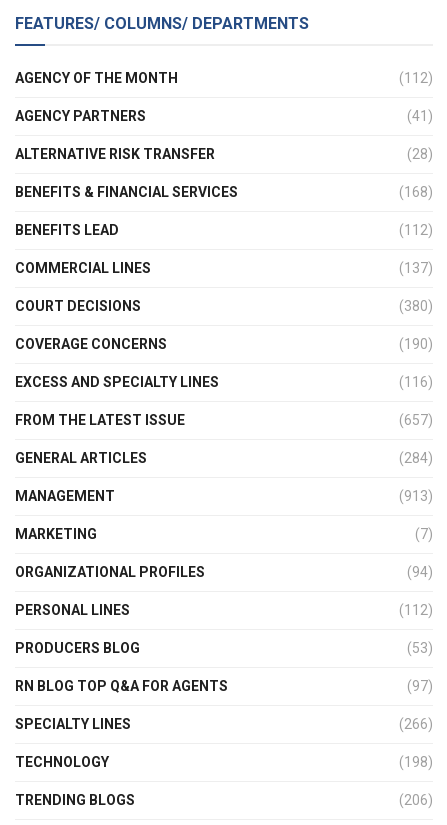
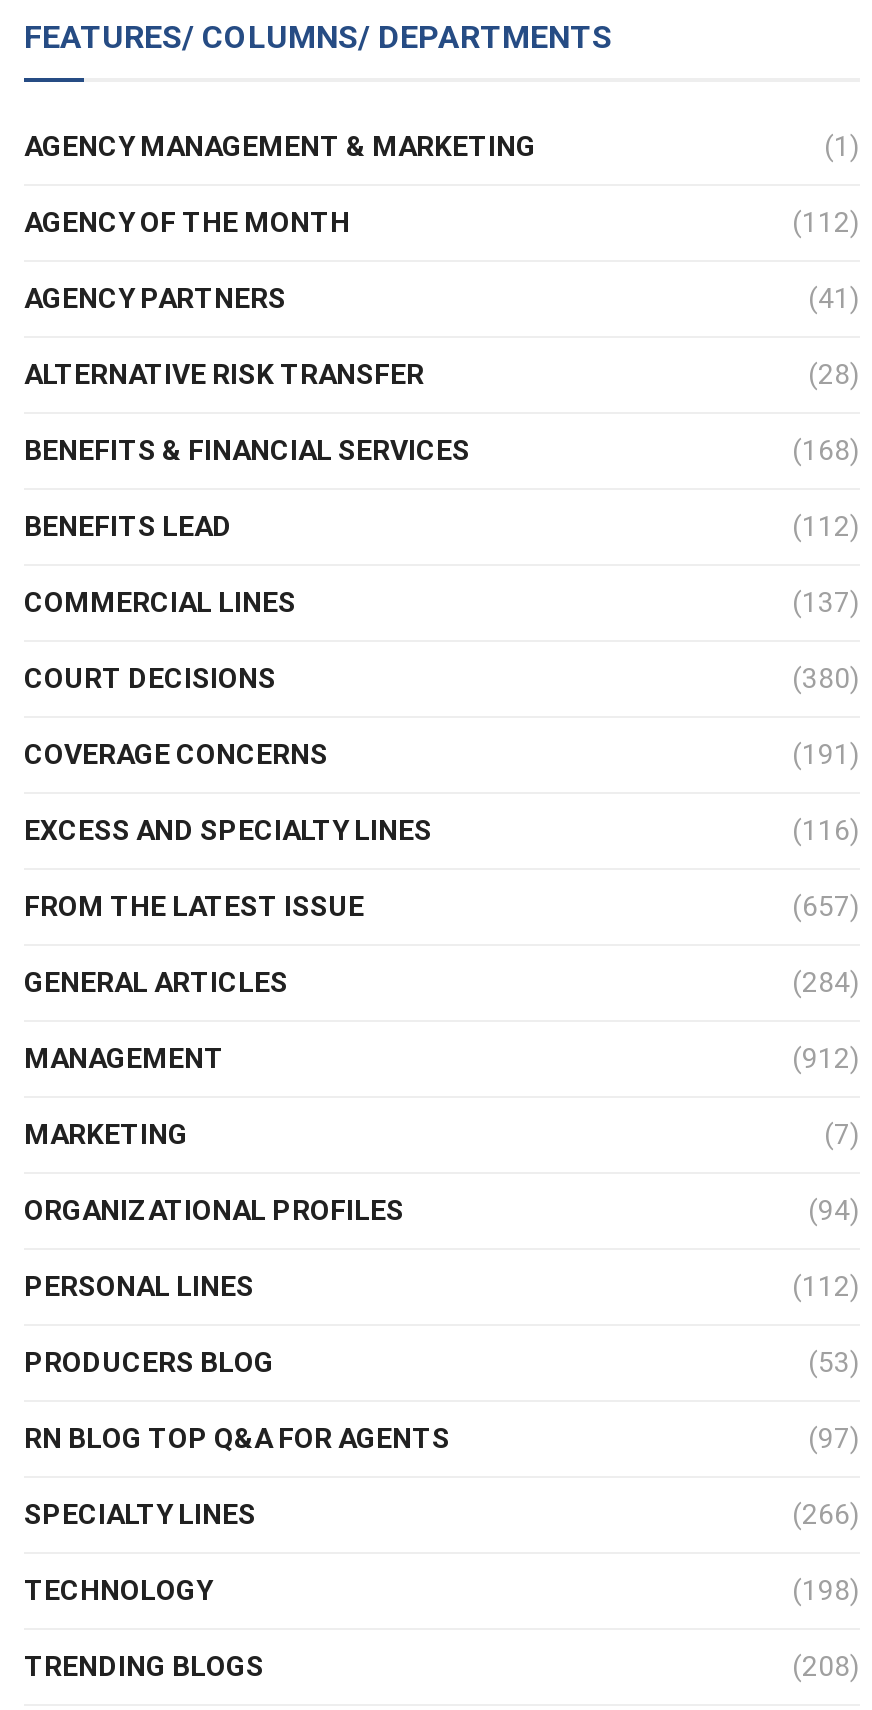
none -> [24,130,860,162] AGENCY MANAGEMENT & MARKETING | (1)
[399,336,433,352] (190) -> [792,738,860,770] (191)
[399,488,433,504] (913) -> [792,1042,860,1074] (912)
[399,792,433,808] (206) -> [792,1650,860,1682] (208)

